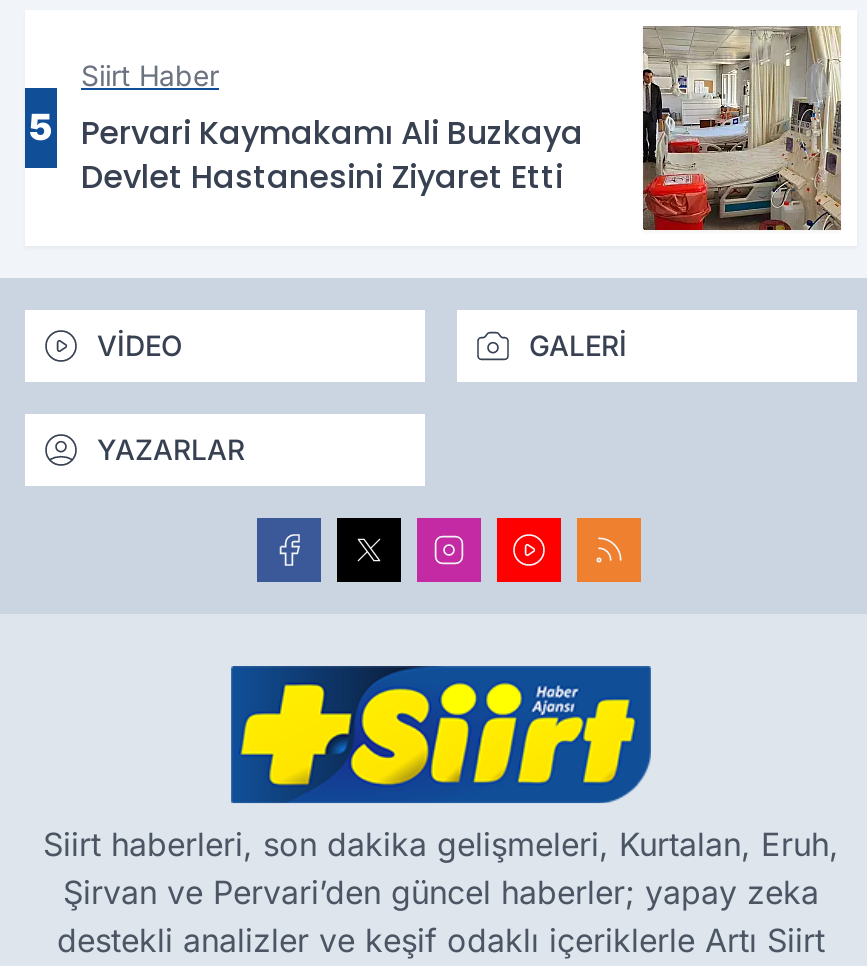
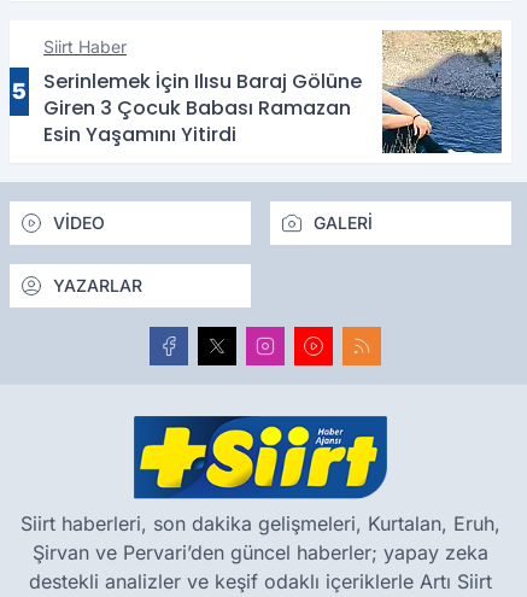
[81,26,843,232] [image] | Pervari Kaymakamı Ali Buzkaya | Devlet Hastanesini Ziyaret Etti -> [43,30,503,154] [image] | Serinlemek İçin Ilısu Baraj Gölüne | Giren 3 Çocuk Babası Ramazan | Esin Yaşamını Yitirdi

